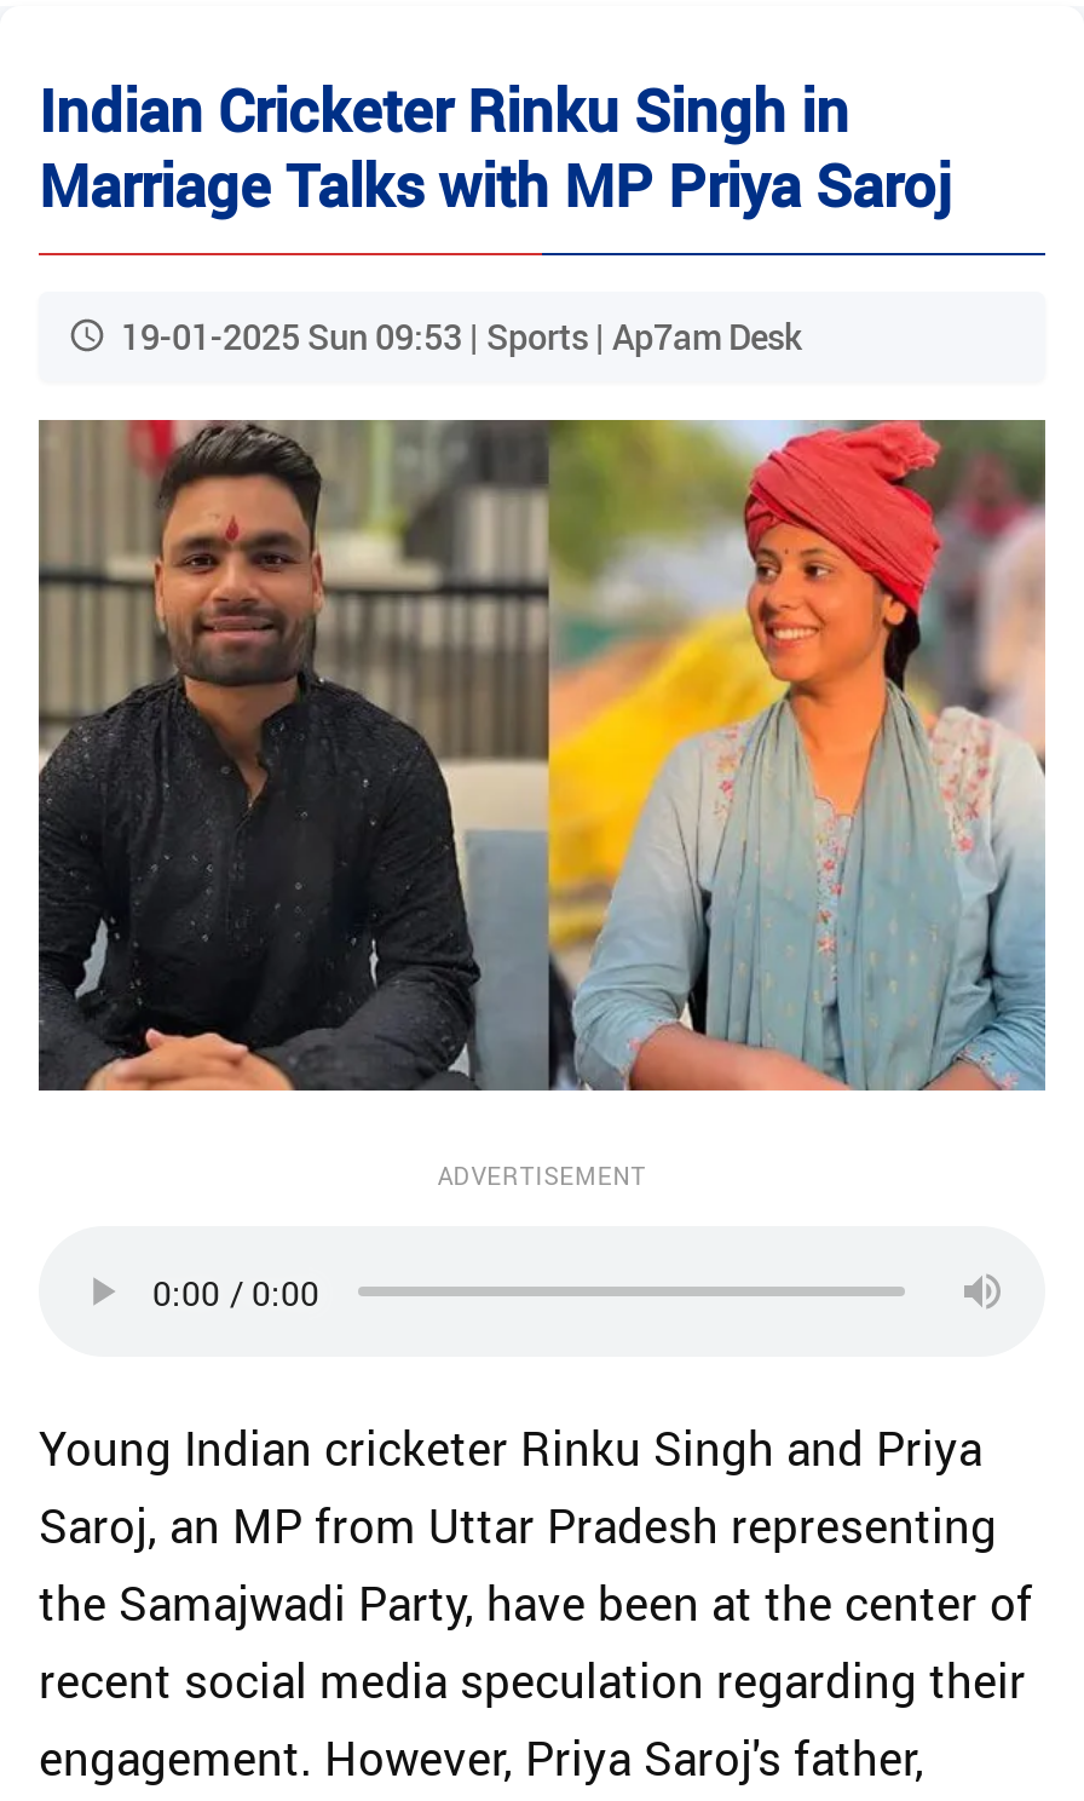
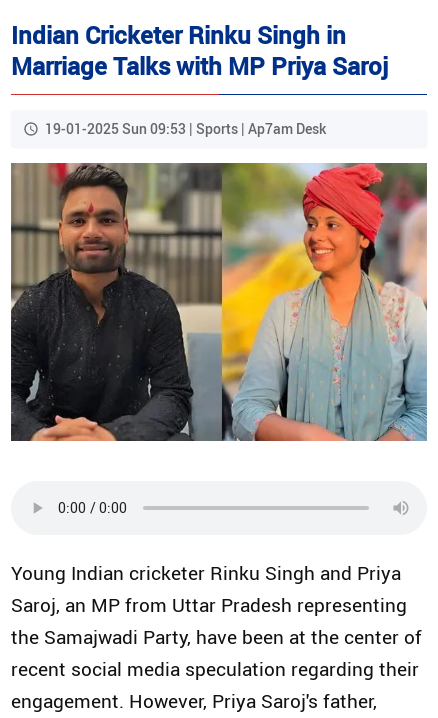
[438,1158,646,1192] ADVERTISEMENT -> none

